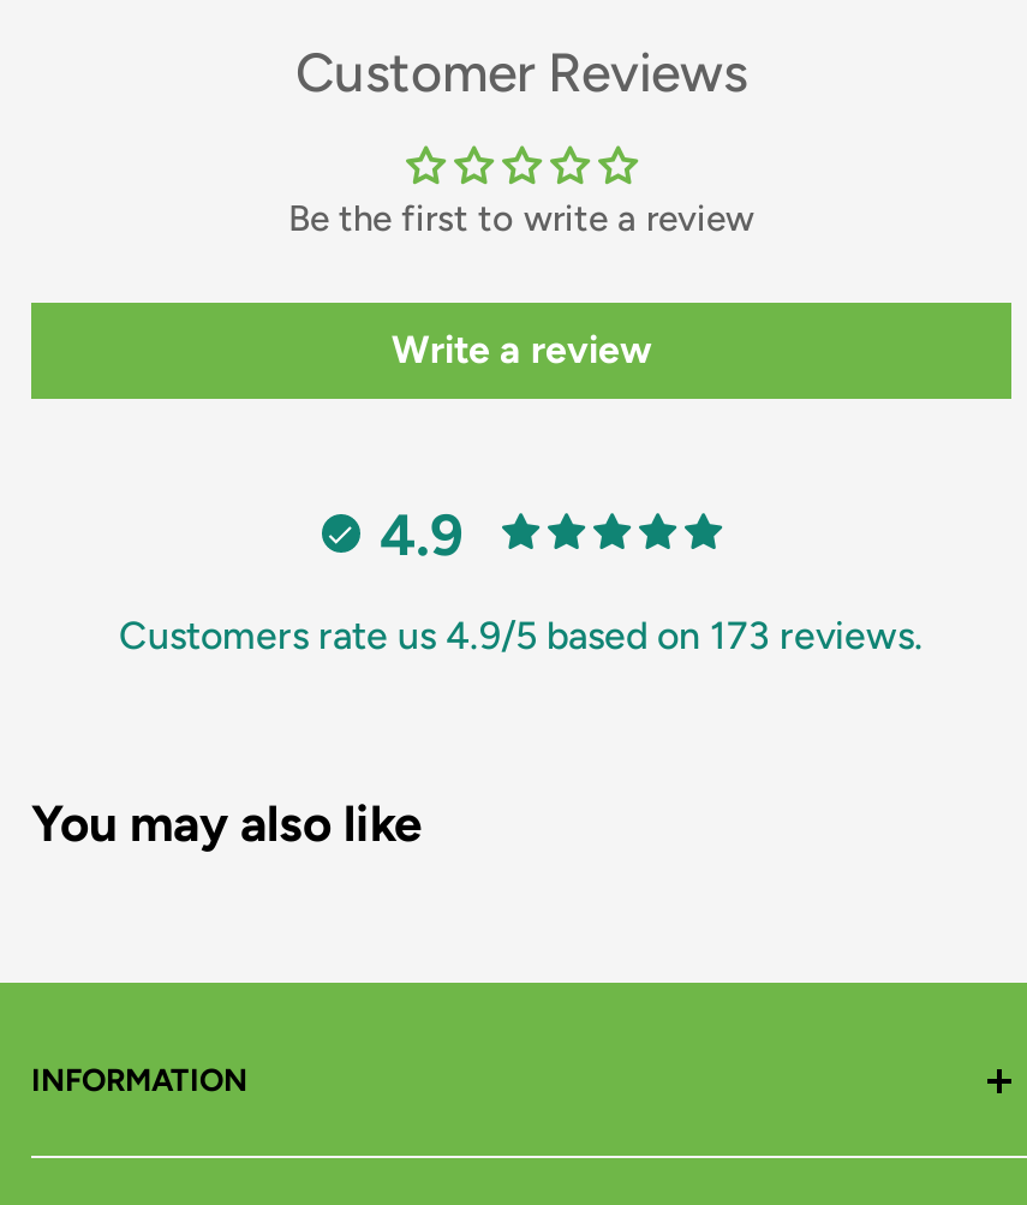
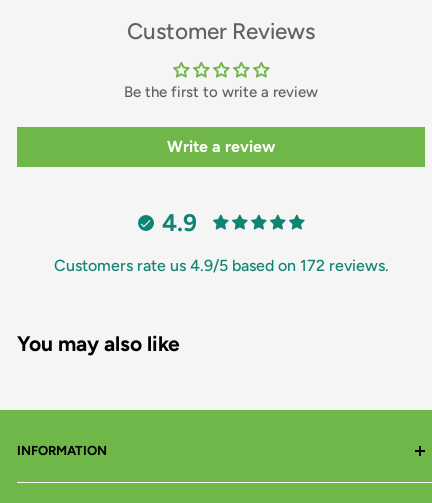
[119,612,924,658] Customers rate us 4.9/5 based on 173 reviews. -> [53,256,388,275] Customers rate us 4.9/5 based on 172 reviews.

